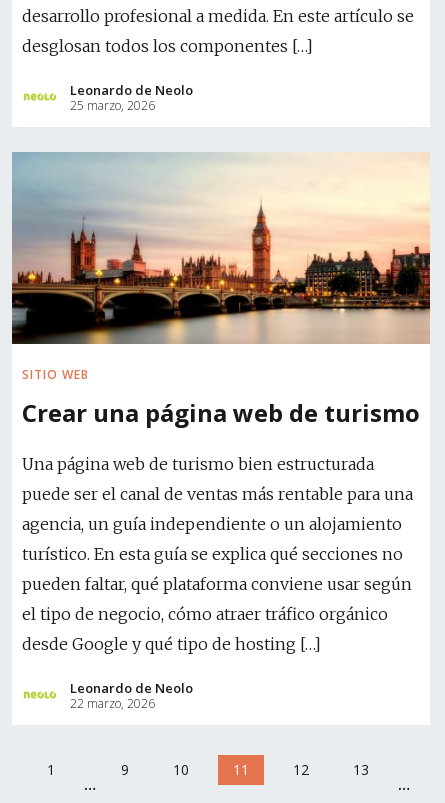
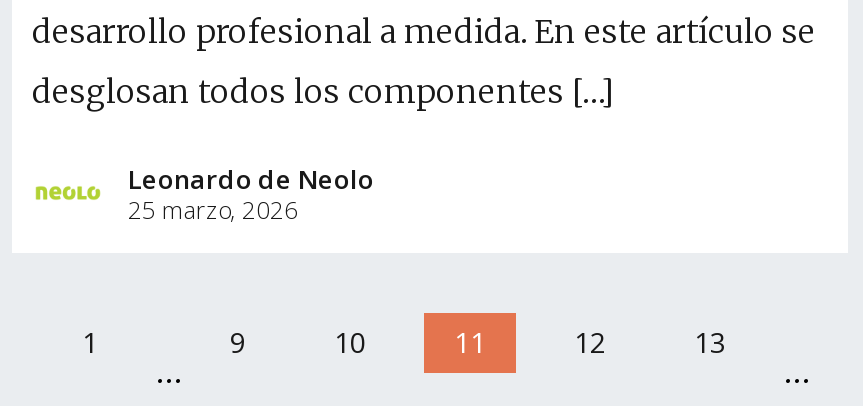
[11,152,431,711] [image] | SITIO WEB | Crear una página web de turismo | Una página web de turismo bien estructurada | puede ser el canal de ventas más rentable para una | agencia, un guía independiente o un alojamiento | turístico. En esta guía se explica qué secciones no | pueden faltar, qué plataforma conviene usar según | el tipo de negocio, cómo atraer tráfico orgánico | desde Google y qué tipo de hosting […] | Leonardo de Neolo | 22 marzo, 2026 -> none

